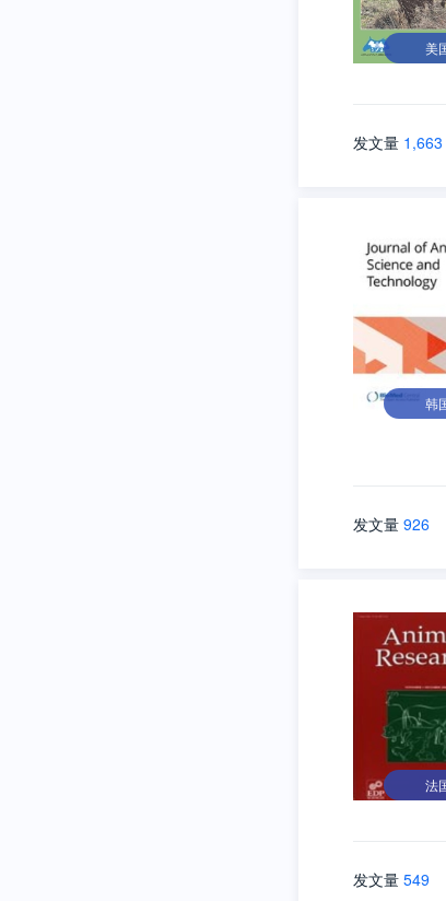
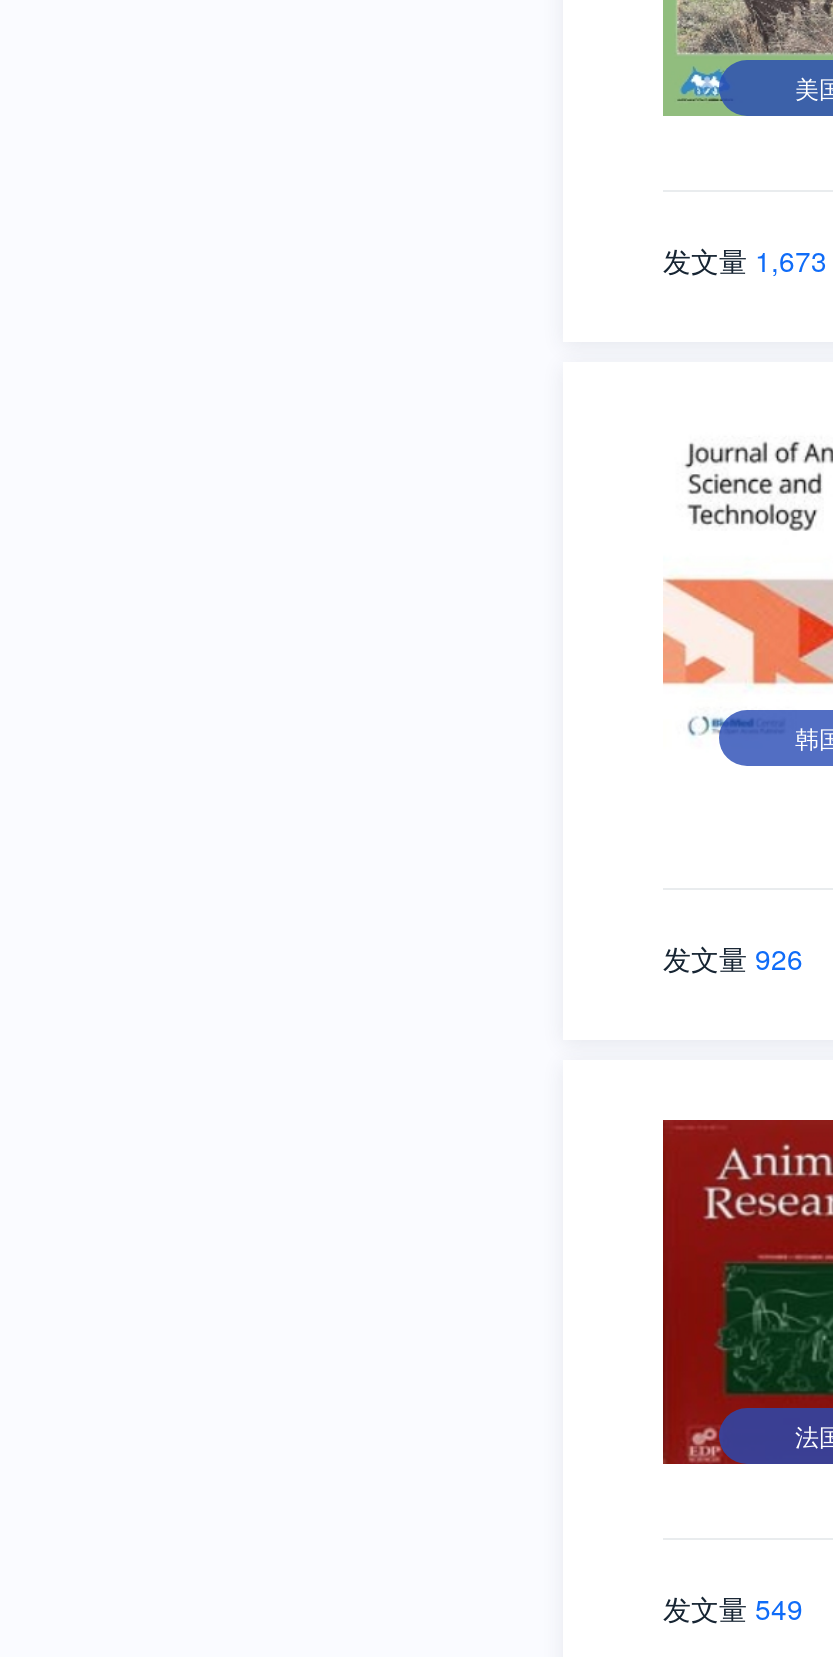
[353,131,443,153] 发文量1,663 -> [663,240,827,280] 发文量1,673

